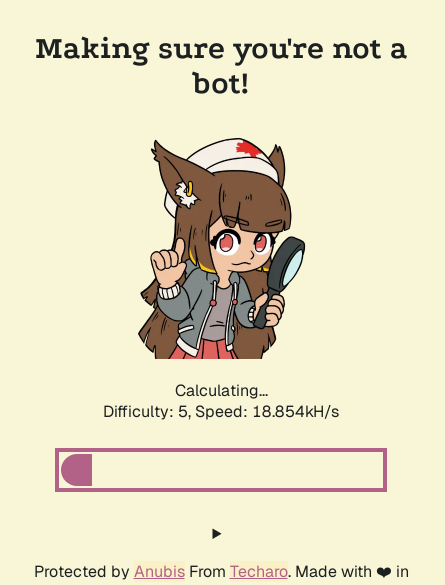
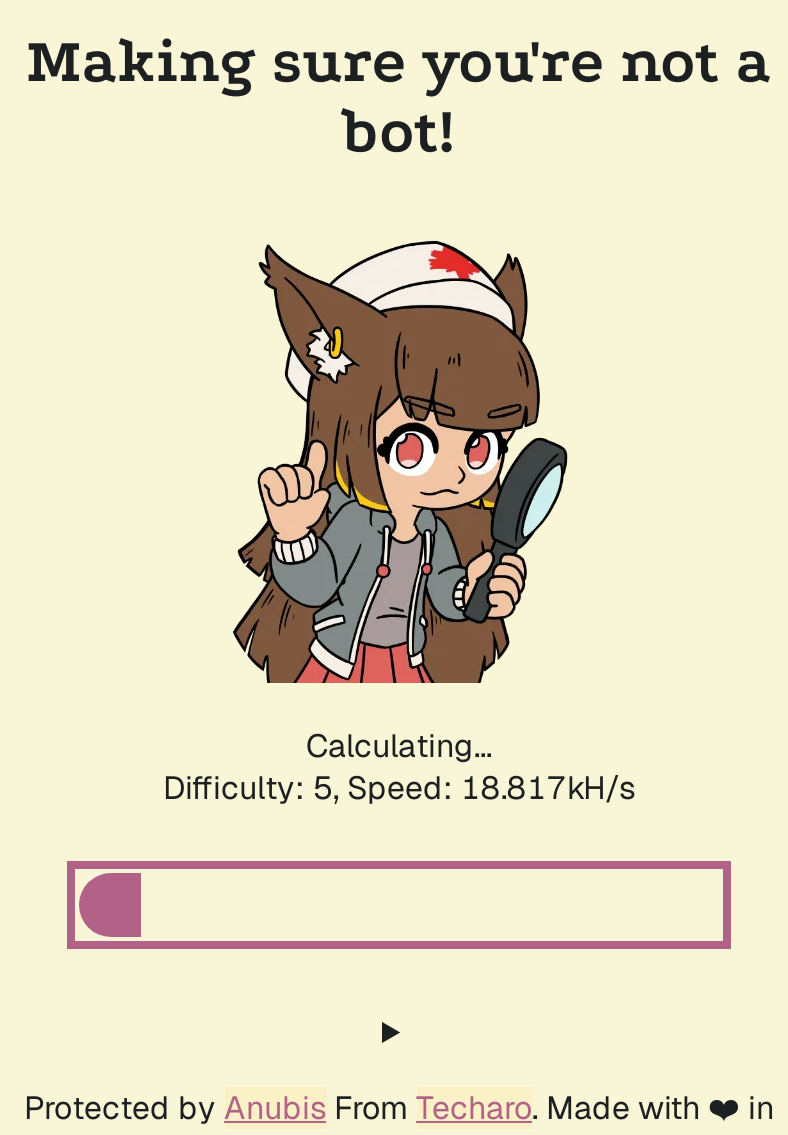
[103,401,339,422] Difficulty: 5, Speed: 18.854kH/s -> [163,767,635,809] Difficulty: 5, Speed: 18.817kH/s

